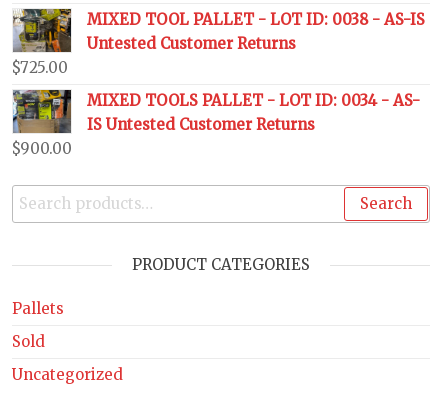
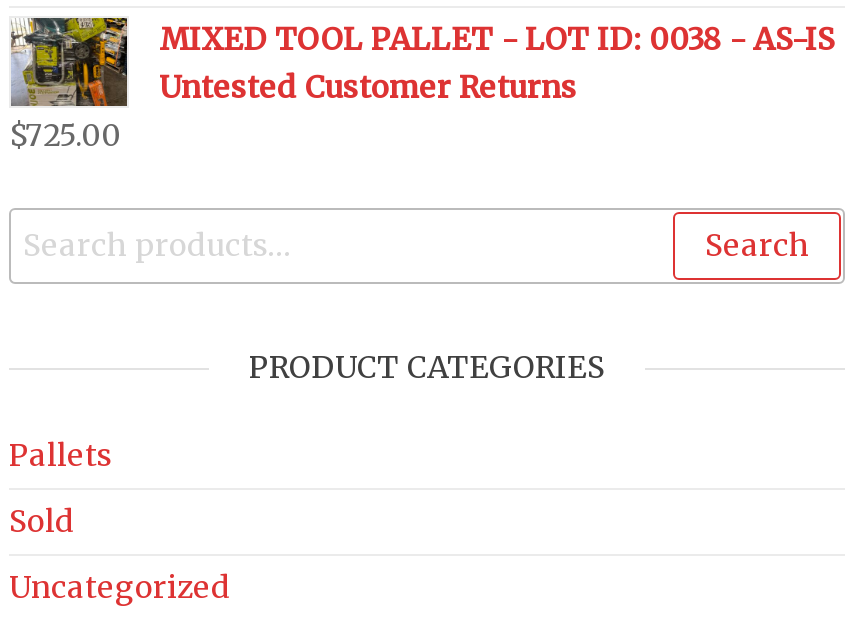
[12,89,420,158] [image] | MIXED TOOLS PALLET - LOT ID: 0034 - AS- | IS Untested Customer Returns | $900.00 -> none

